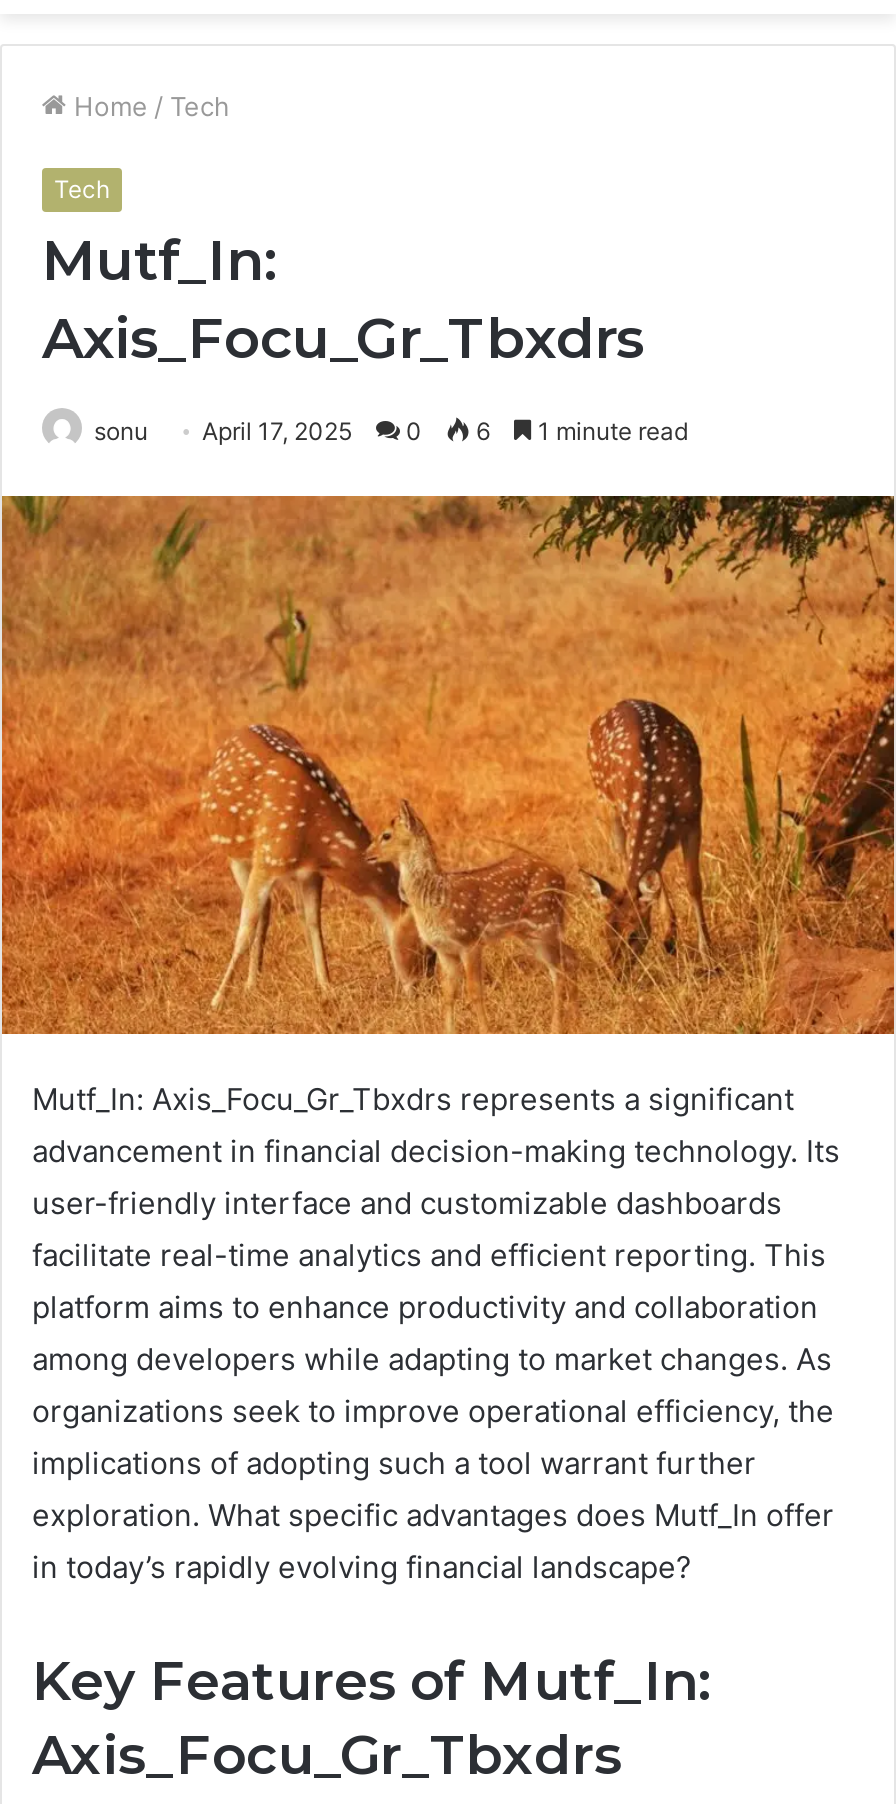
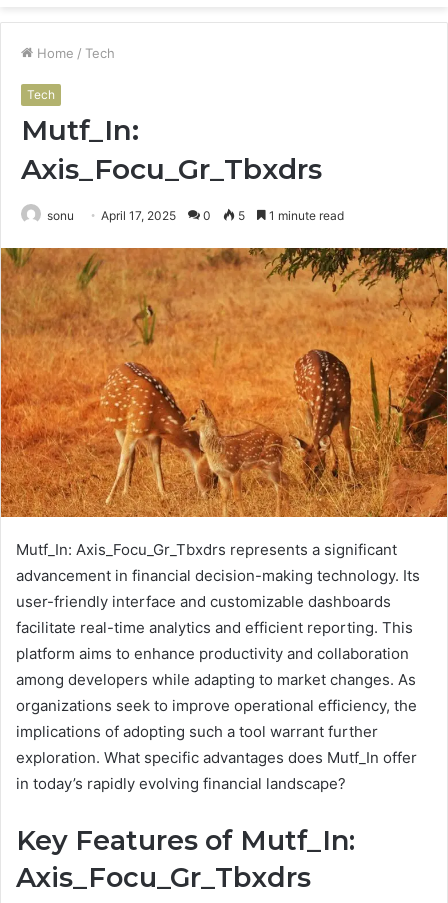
[94,416,688,446] sonu April 17, 2025 0 6 1 minute read -> [47,208,344,223] sonu April 17, 2025 0 5 1 minute read

